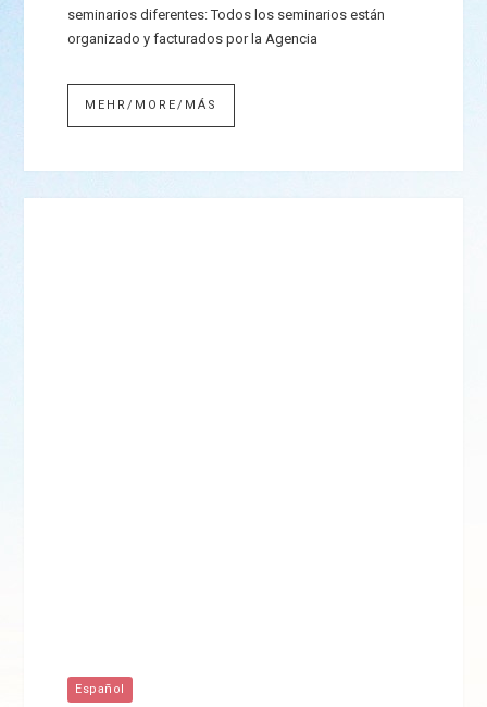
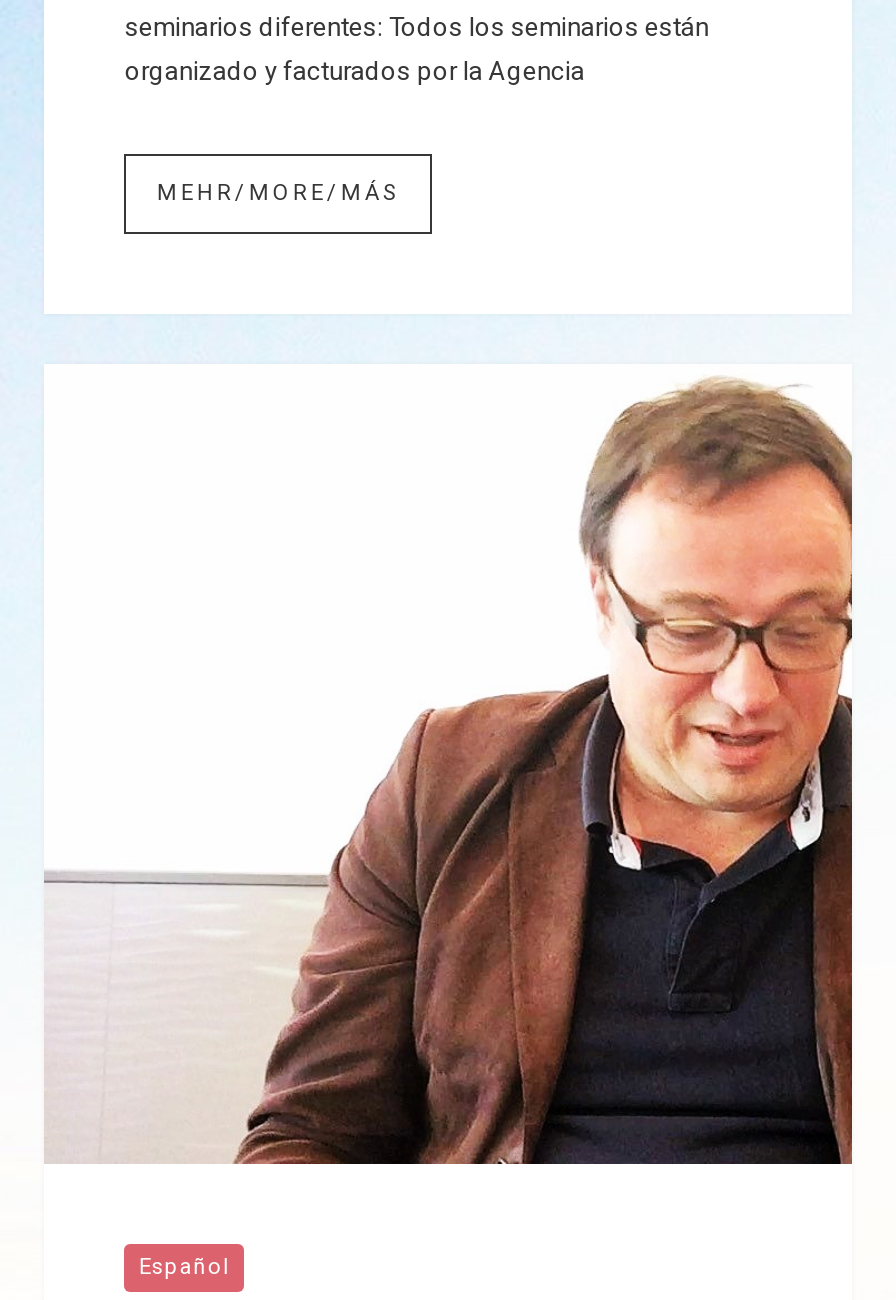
none -> [44,376,854,1166] [image]

